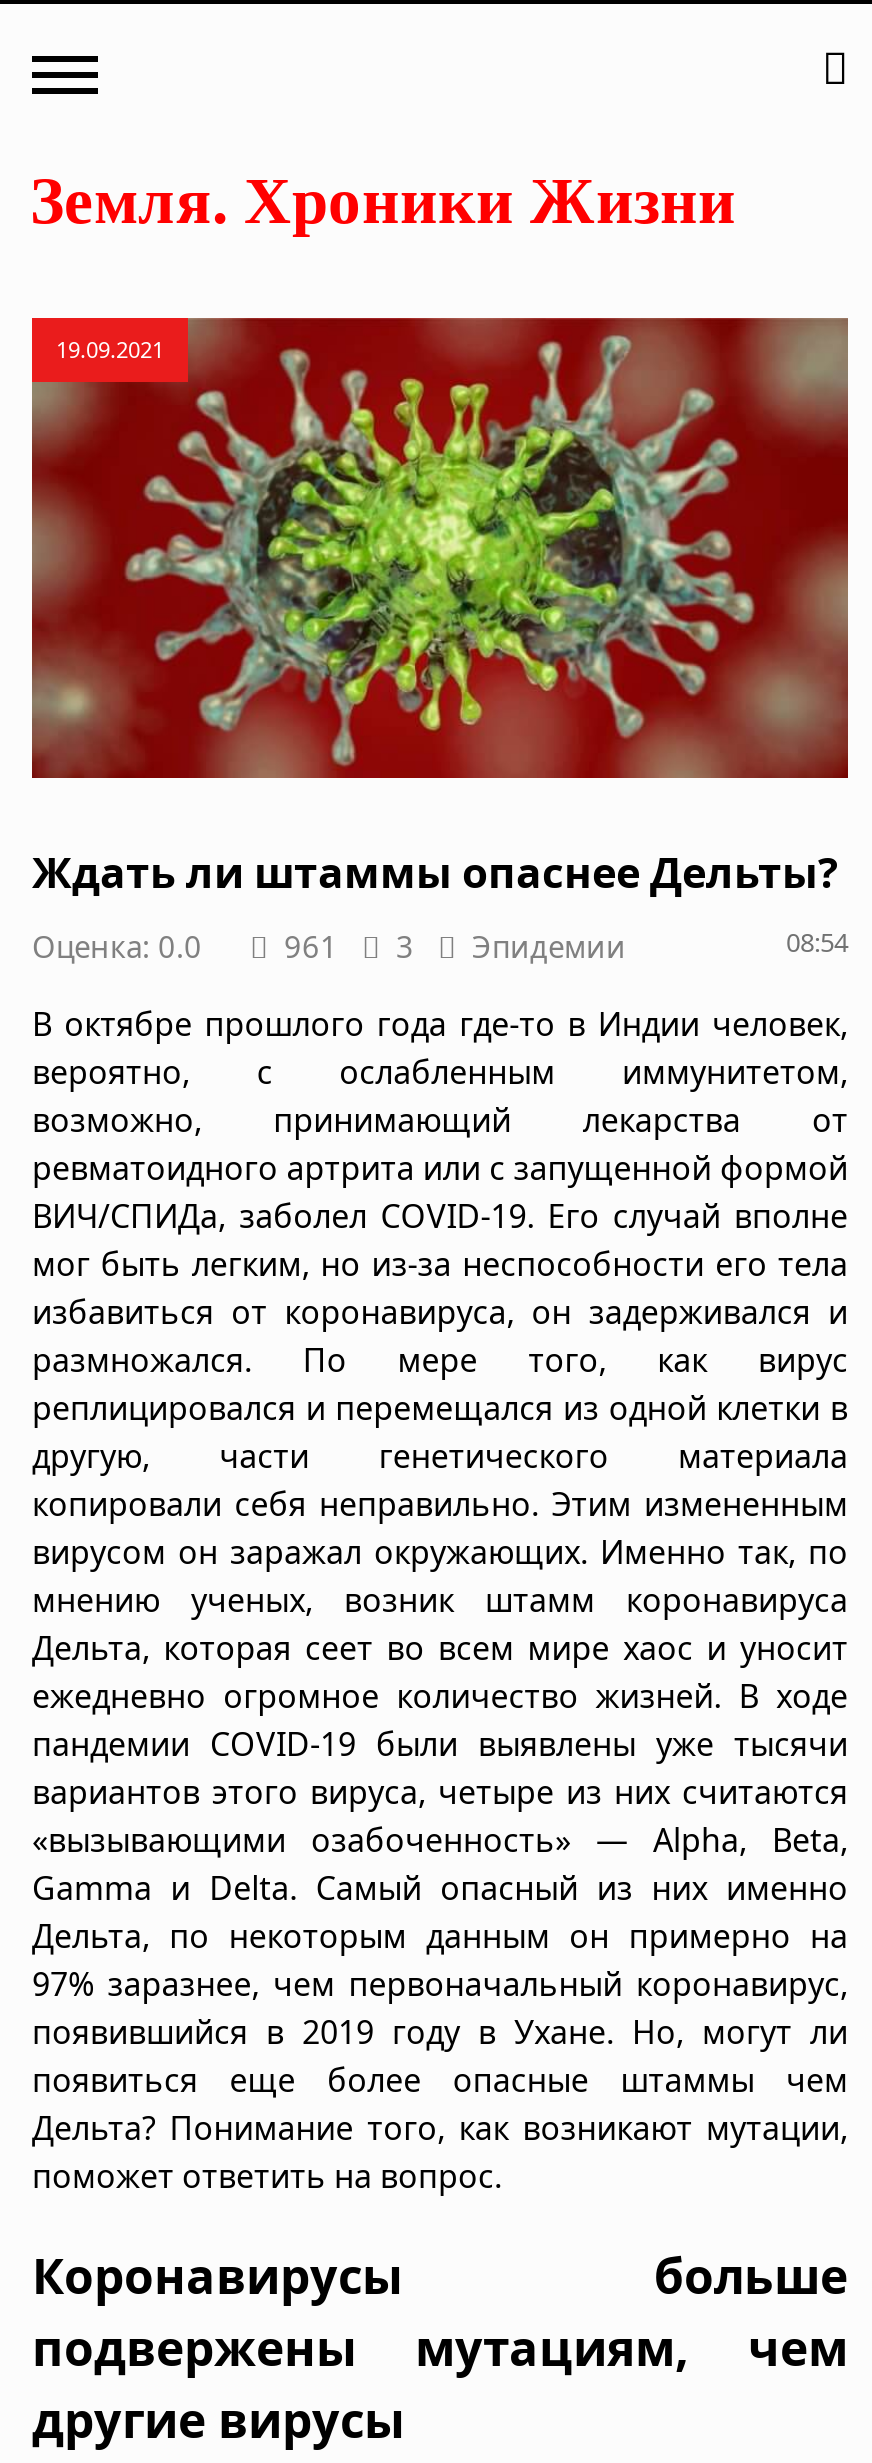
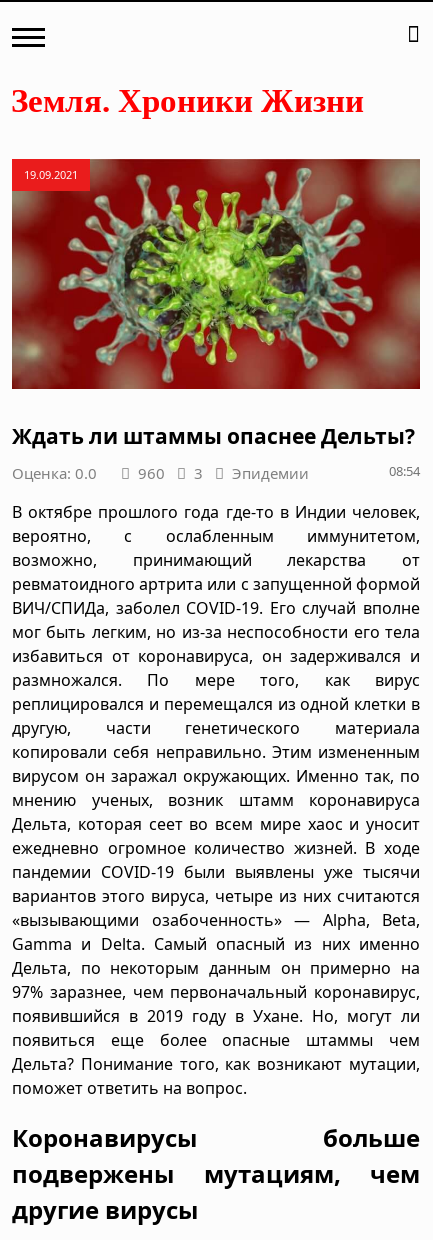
[32,926,626,966] Оценка: 0.0 961 3 Эпидемии -> [12,463,309,483] Оценка: 0.0 960 3 Эпидемии

